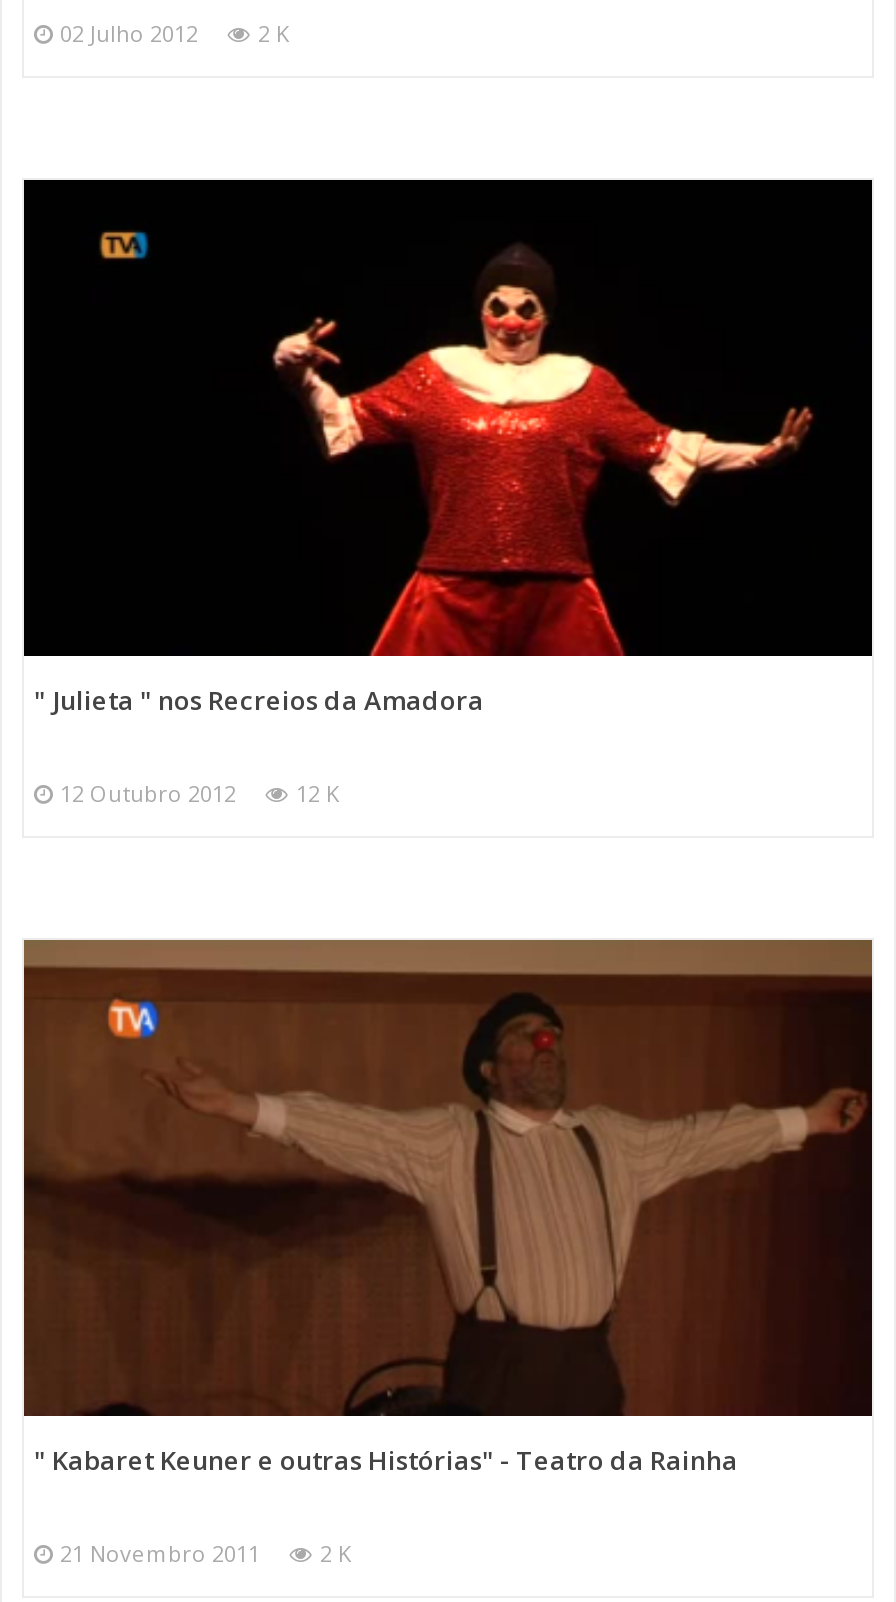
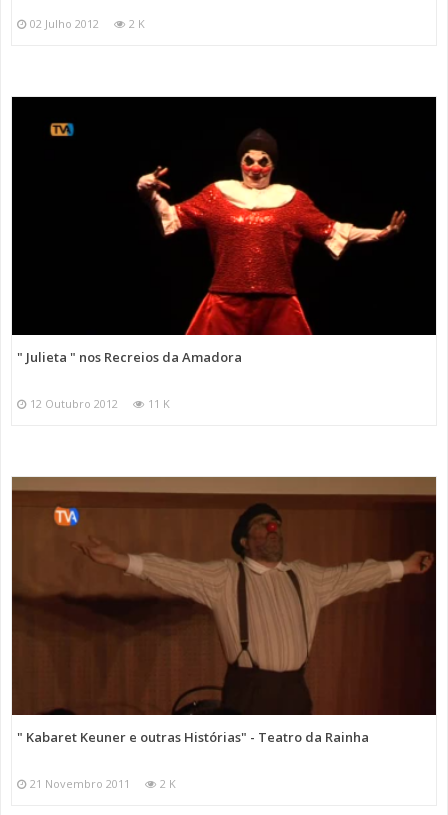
[60,778,340,808] 12 Outubro 2012 12 K -> [30,396,170,411] 12 Outubro 2012 11 K

